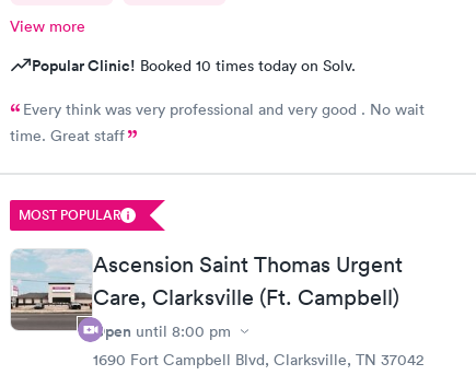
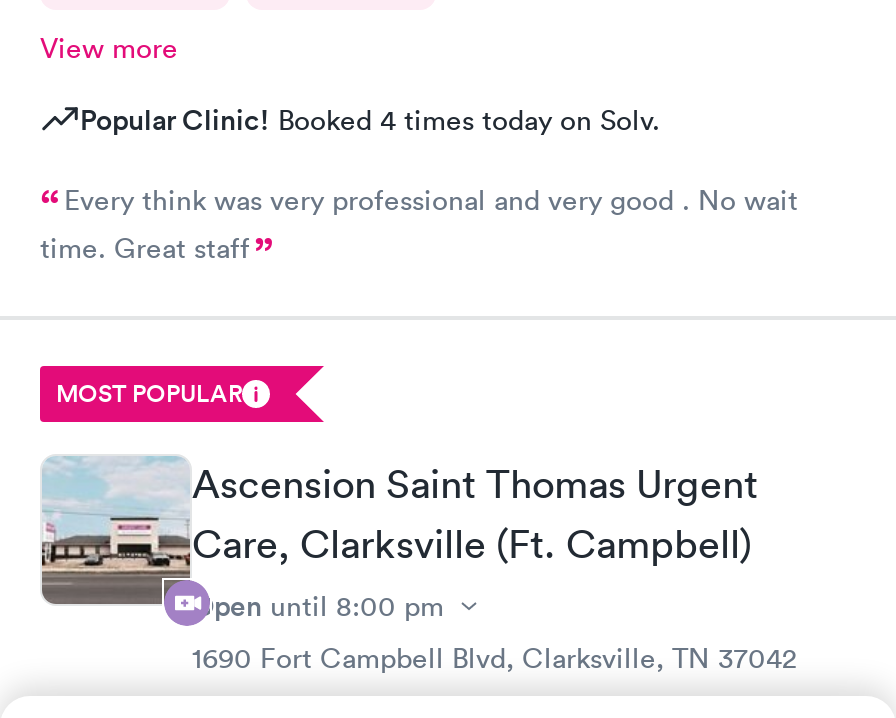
[32,54,356,76] Popular Clinic! Booked 10 times today on Solv. -> [80,99,660,139] Popular Clinic! Booked 4 times today on Solv.

